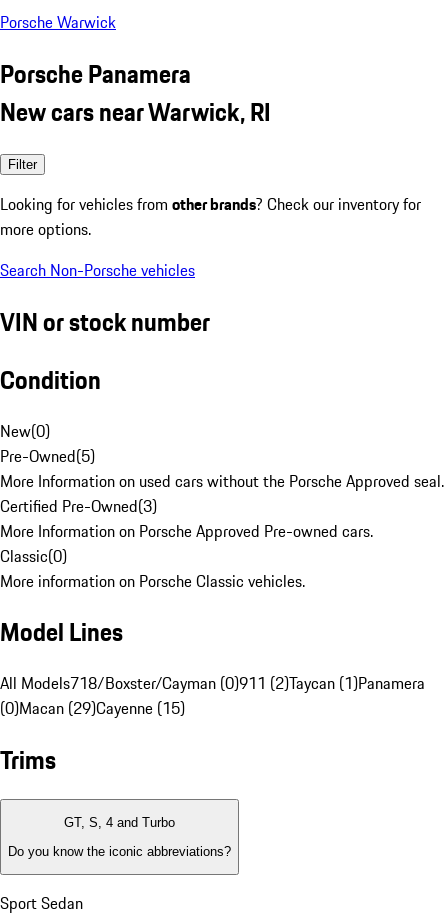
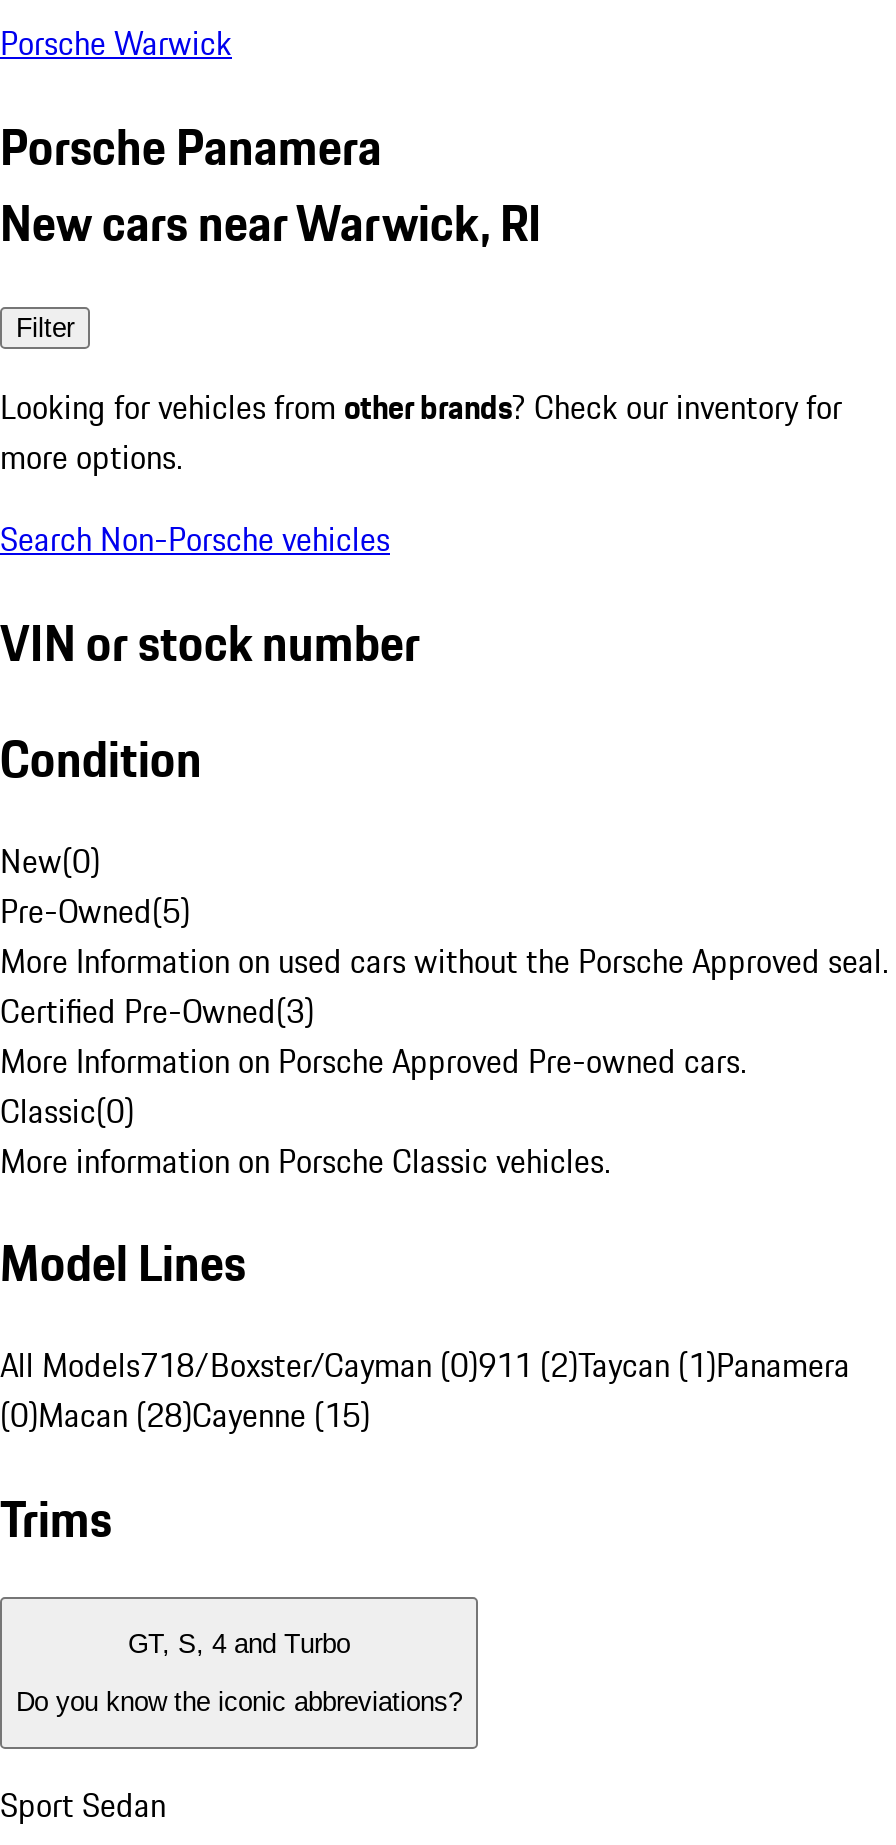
[0,696,185,720] (0)Macan (29)Cayenne (15) -> [0,1392,370,1440] (0)Macan (28)Cayenne (15)

